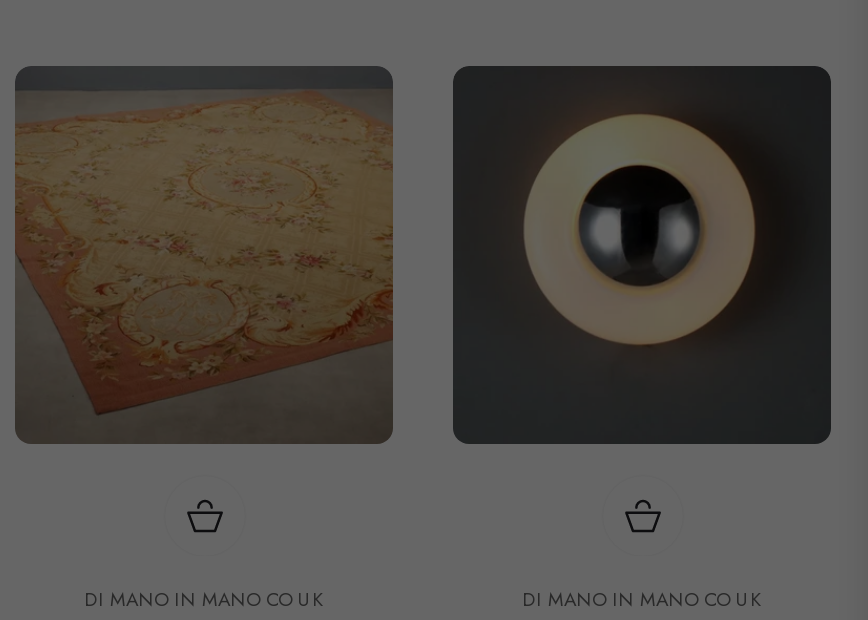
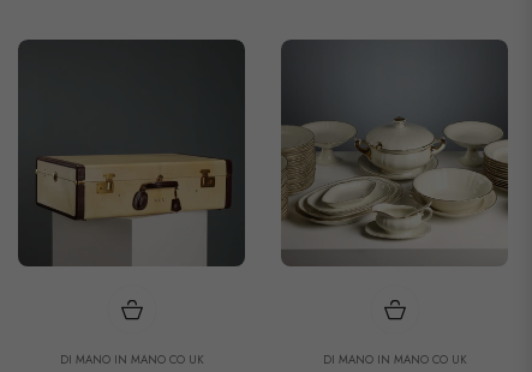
[13,66,395,444] [image] -> [17,41,246,266] [image]
[453,66,833,444] [image] -> [281,40,508,266] [image]

